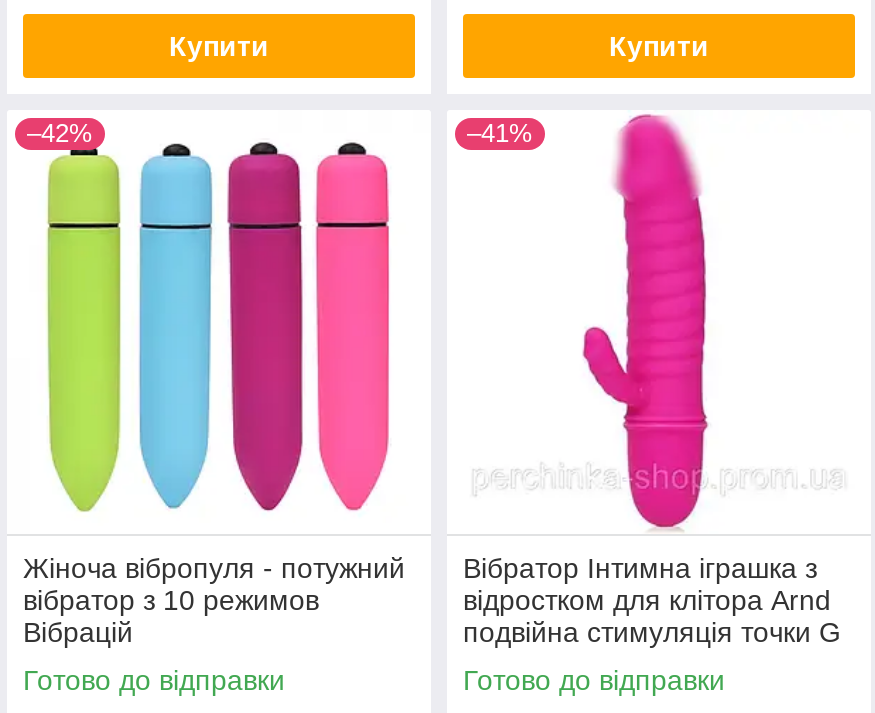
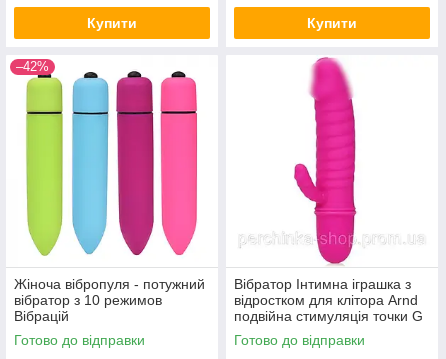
[467,118,533,148] –41% -> none

